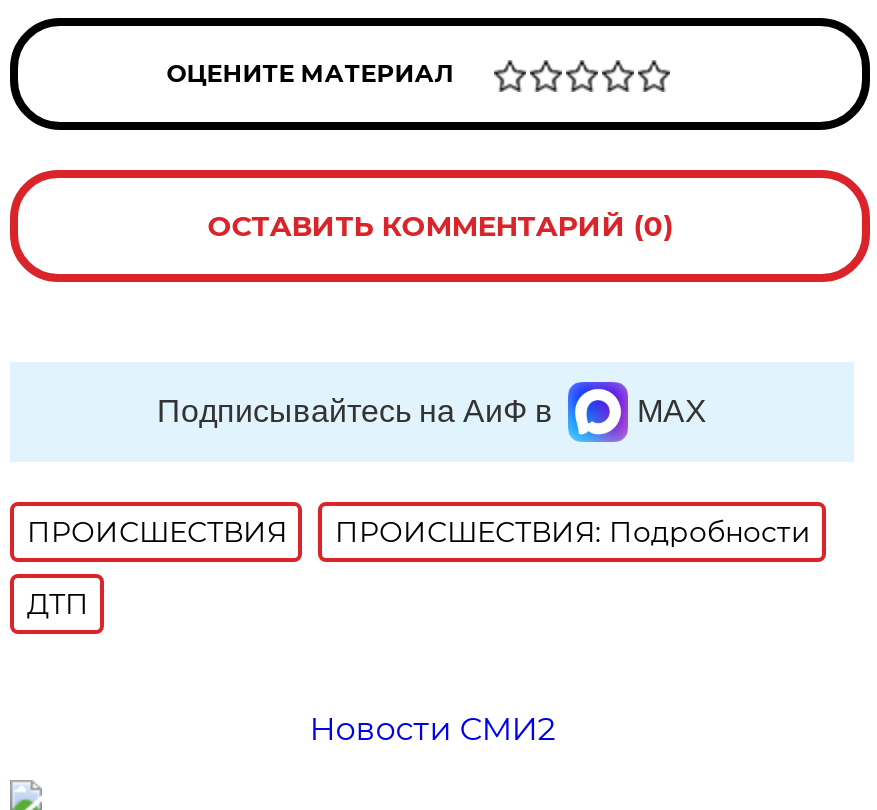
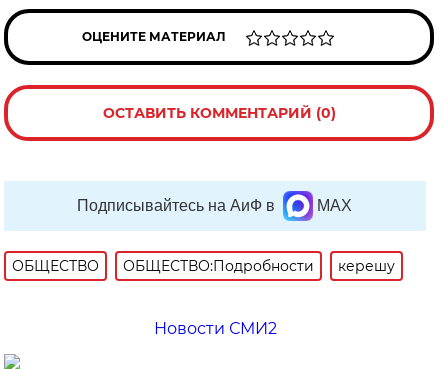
[27,514,811,622] ПРОИСШЕСТВИЯ | ПРОИСШЕСТВИЯ: Подробности | ДТП -> [12,257,395,275] ОБЩЕСТВО | ОБЩЕСТВО:Подробности | керешу

